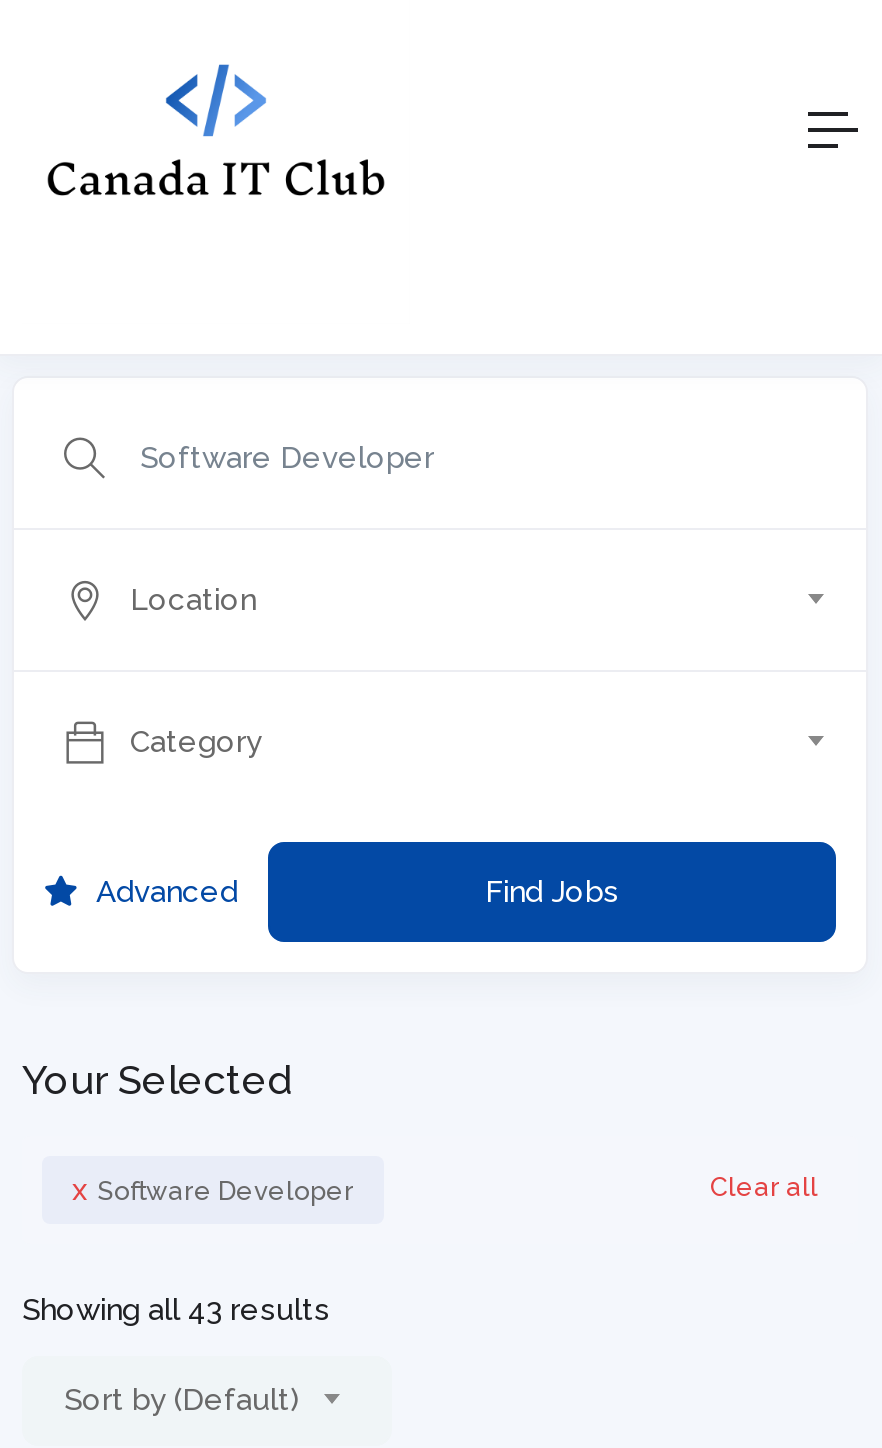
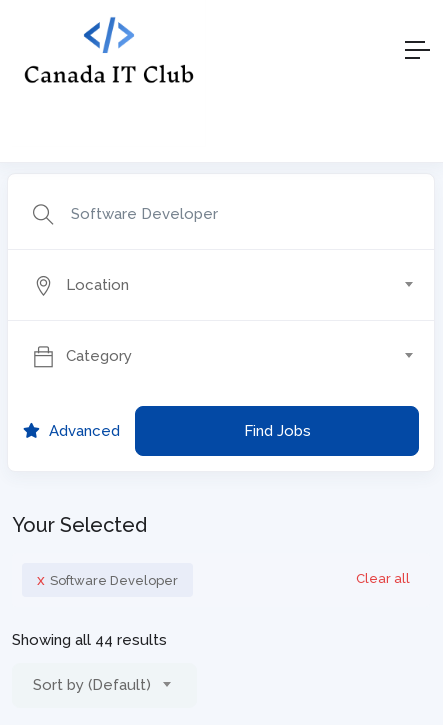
[22,1292,330,1328] Showing all 43 results -> [12,631,167,649] Showing all 44 results

